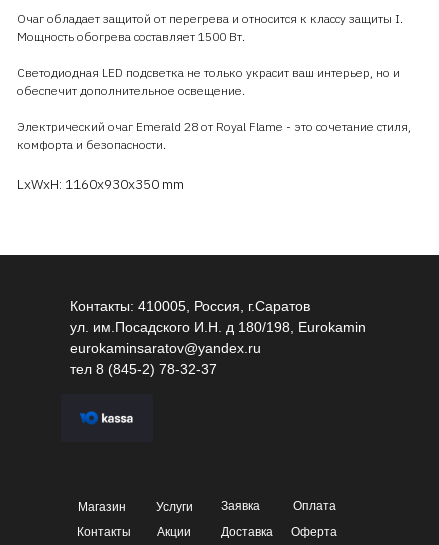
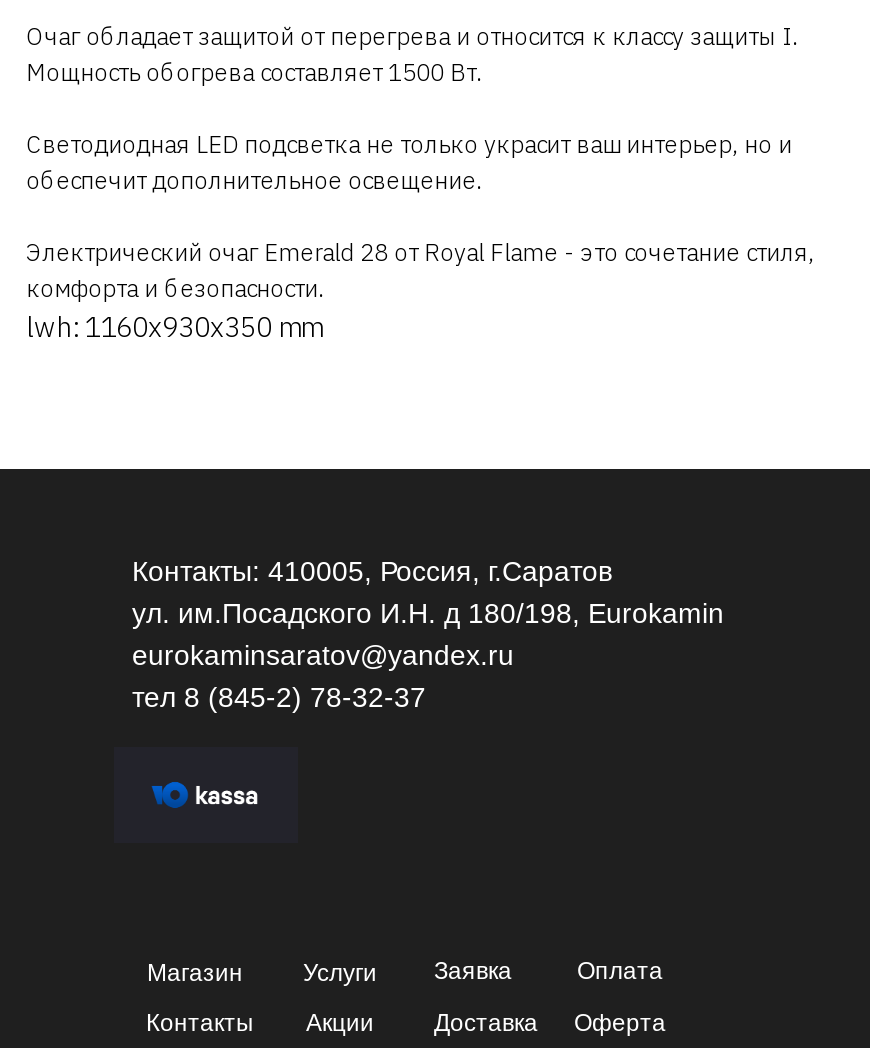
[17,175,184,193] LxWxH: 1160x930x350 mm -> [26,310,322,346] lwh: 1160x930x350 mm

